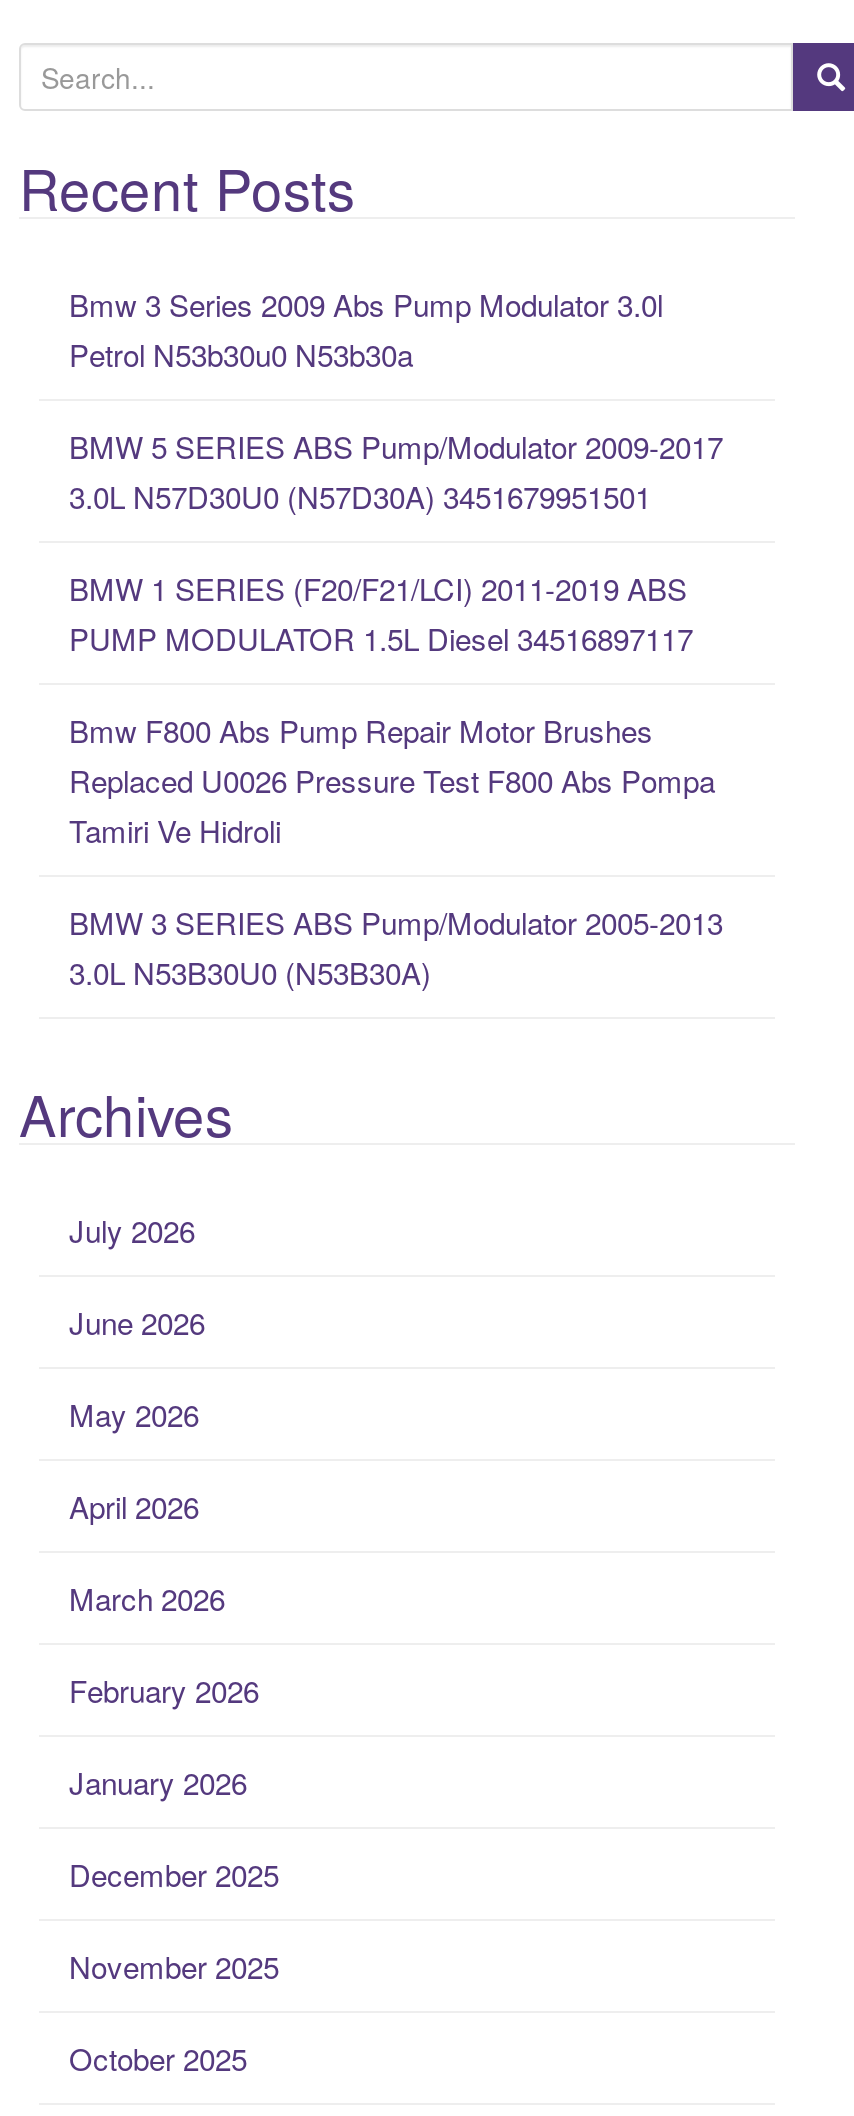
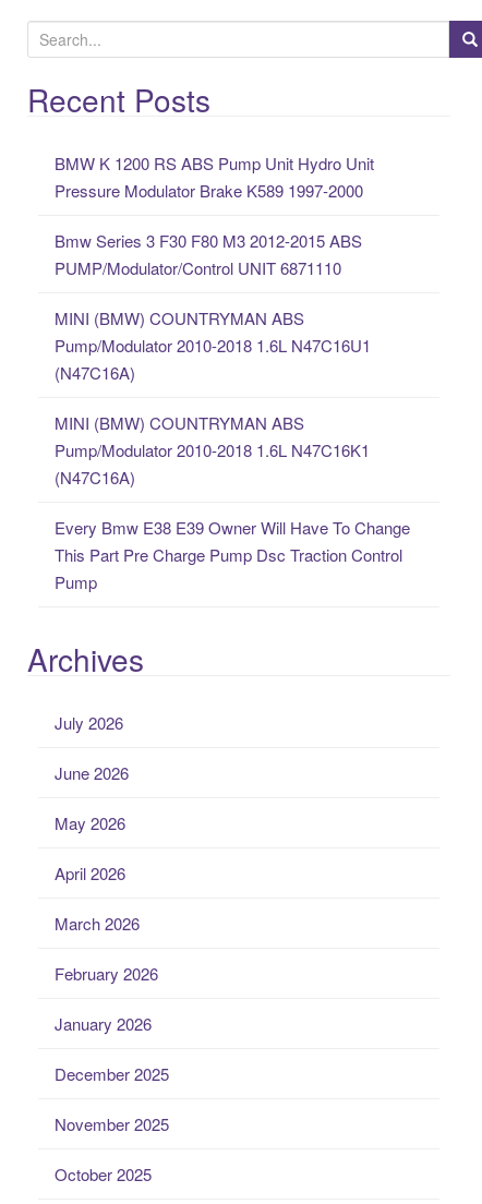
[69,282,663,374] Bmw 3 Series 2009 Abs Pump Modulator 3.0l | Petrol N53b30u0 N53b30a -> [55,151,374,201] BMW K 1200 RS ABS Pump Unit Hydro Unit | Pressure Modulator Brake K589 1997-2000
[69,424,723,516] BMW 5 SERIES ABS Pump/Modulator 2009-2017 | 3.0L N57D30U0 (N57D30A) 3451679951501 -> [55,229,362,279] Bmw Series 3 F30 F80 M3 2012-2015 ABS | PUMP/Modulator/Control UNIT 6871110
[69,566,693,658] BMW 1 SERIES (F20/F21/LCI) 2011-2019 ABS | PUMP MODULATOR 1.5L Diesel 34516897117 -> [55,306,371,384] MINI (BMW) COUNTRYMAN ABS | Pump/Modulator 2010-2018 1.6L N47C16U1 | (N47C16A)
[69,708,715,850] Bmw F800 Abs Pump Repair Motor Brushes | Replaced U0026 Pressure Test F800 Abs Pompa | Tamiri Ve Hidroli -> [55,411,370,488] MINI (BMW) COUNTRYMAN ABS | Pump/Modulator 2010-2018 1.6L N47C16K1 | (N47C16A)
[69,900,723,992] BMW 3 SERIES ABS Pump/Modulator 2005-2013 | 3.0L N53B30U0 (N53B30A) -> [55,516,410,593] Every Bmw E38 E39 Owner Will Have To Change | This Part Pre Charge Pump Dsc Traction Control | Pump

